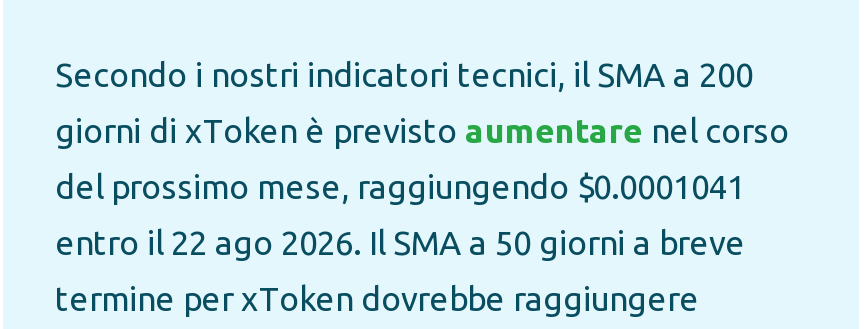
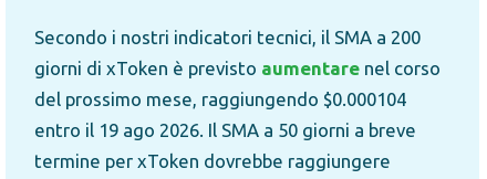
[55,167,745,205] del prossimo mese, raggiungendo $0.0001041 -> [34,88,406,109] del prossimo mese, raggiungendo $0.000104
[55,223,745,261] entro il 22 ago 2026. Il SMA a 50 giorni a breve -> [34,119,416,140] entro il 19 ago 2026. Il SMA a 50 giorni a breve

